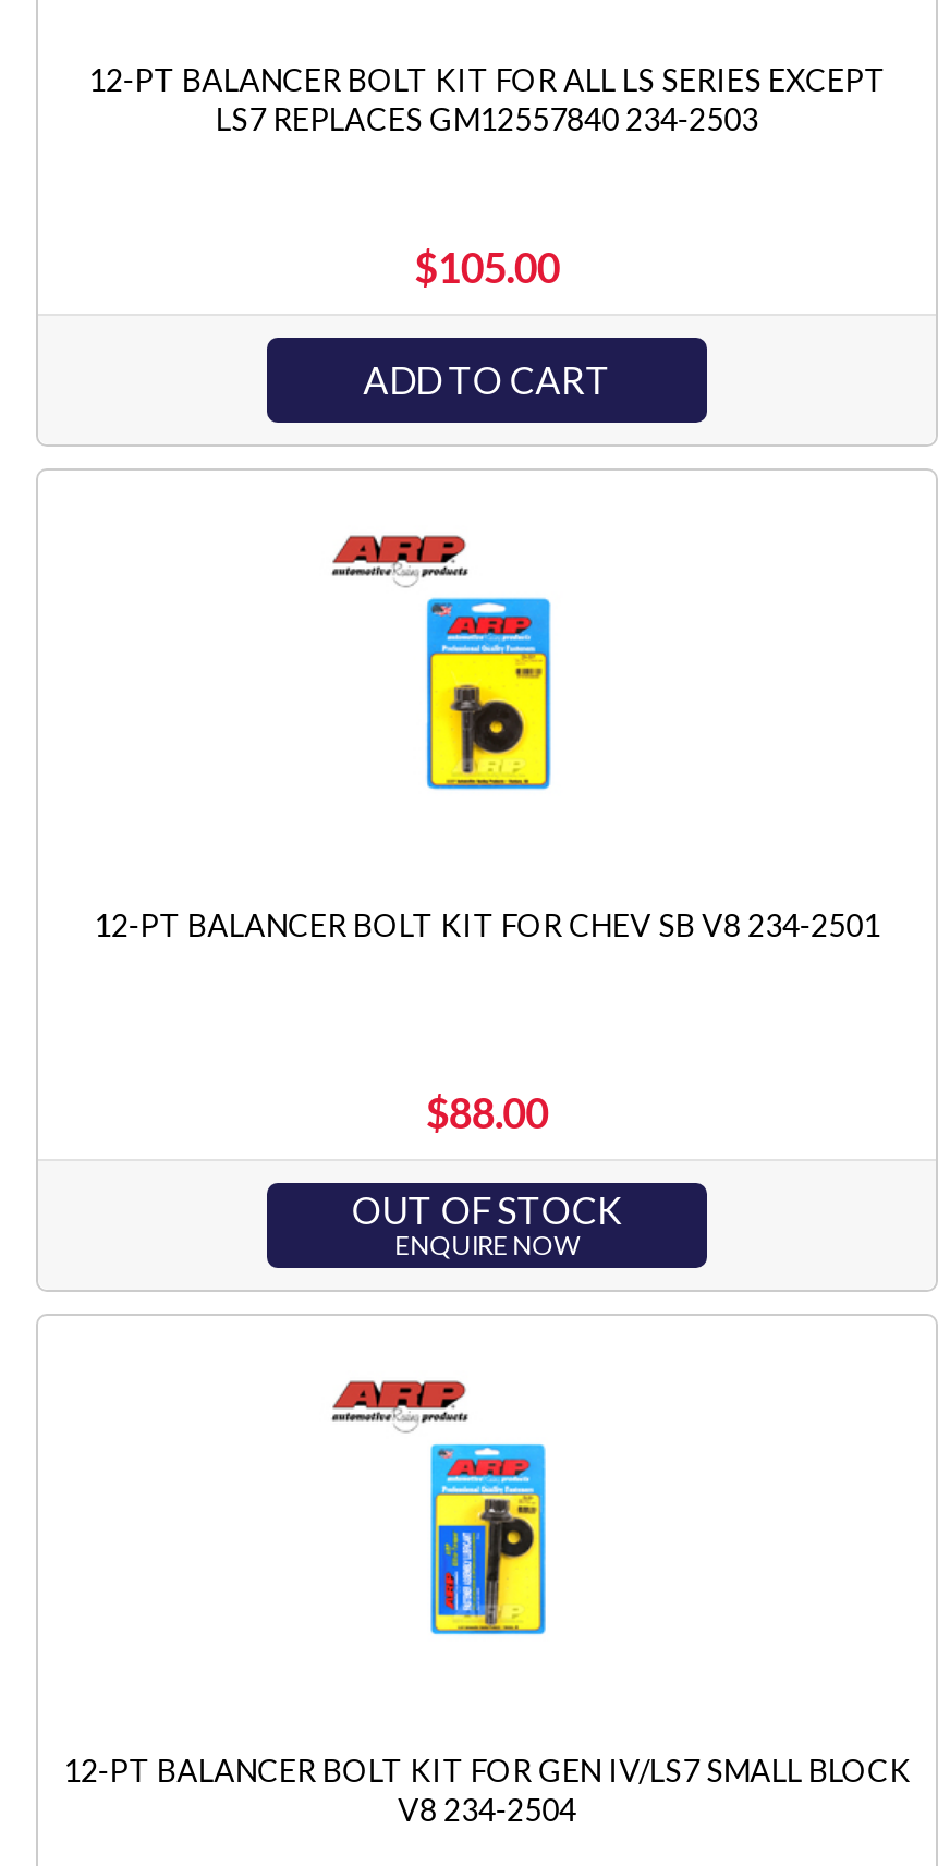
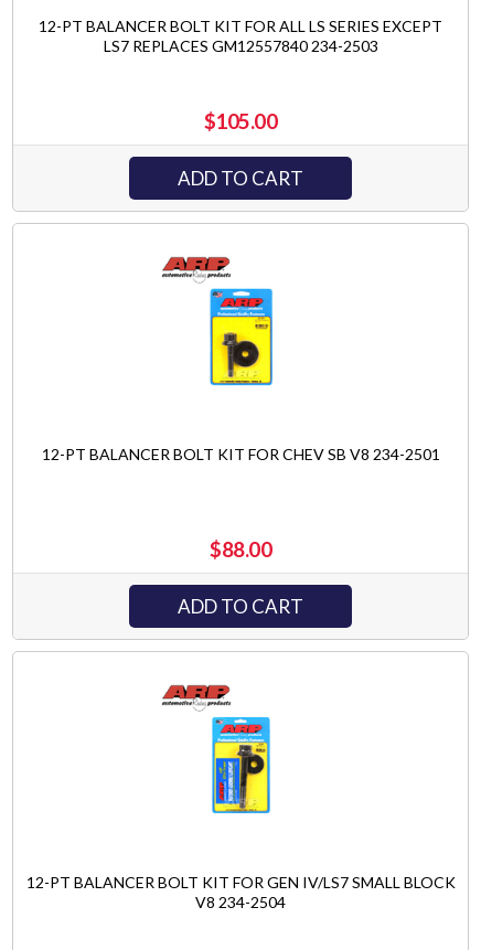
[351,1188,623,1263] OUT OF STOCK | ENQUIRE NOW -> [178,595,303,618] ADD TO CART

